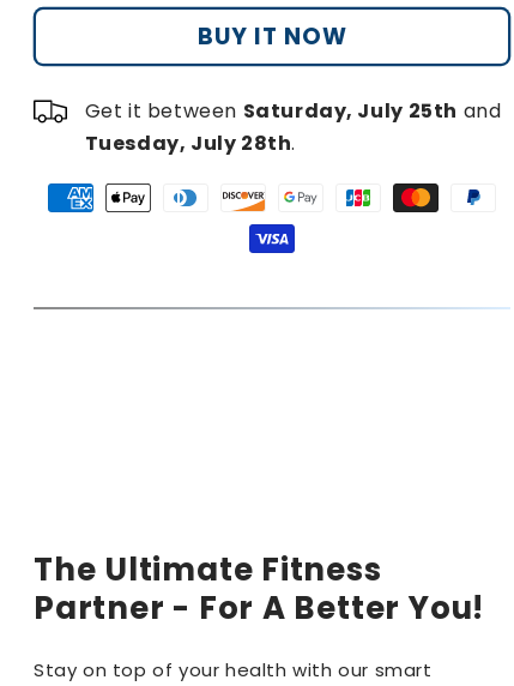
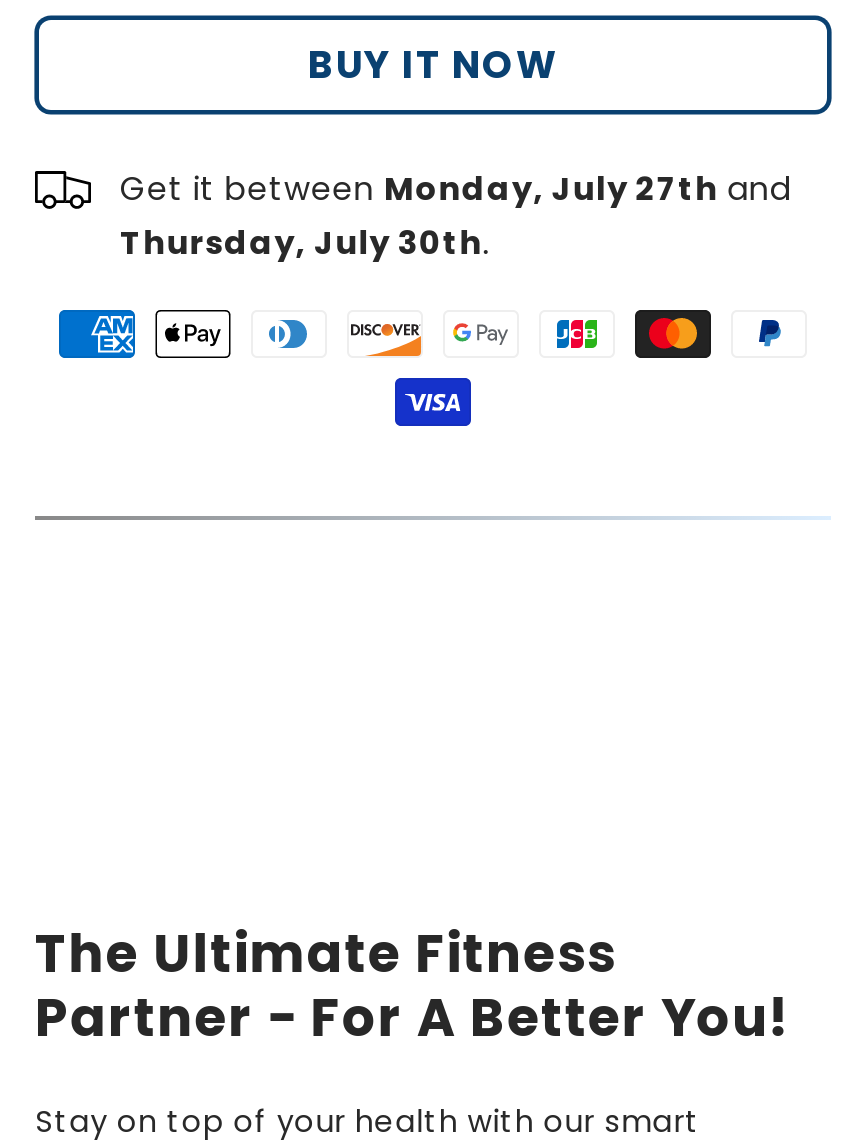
[84,97,501,125] Get it between Saturday, July 25th and -> [120,166,791,212] Get it between Monday, July 27th and
[84,130,296,157] Tuesday, July 28th. -> [120,220,490,266] Thursday, July 30th.

